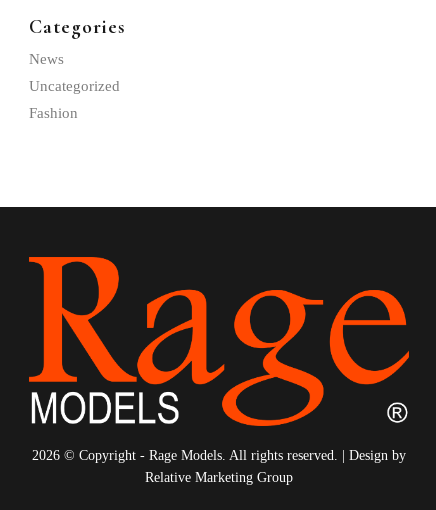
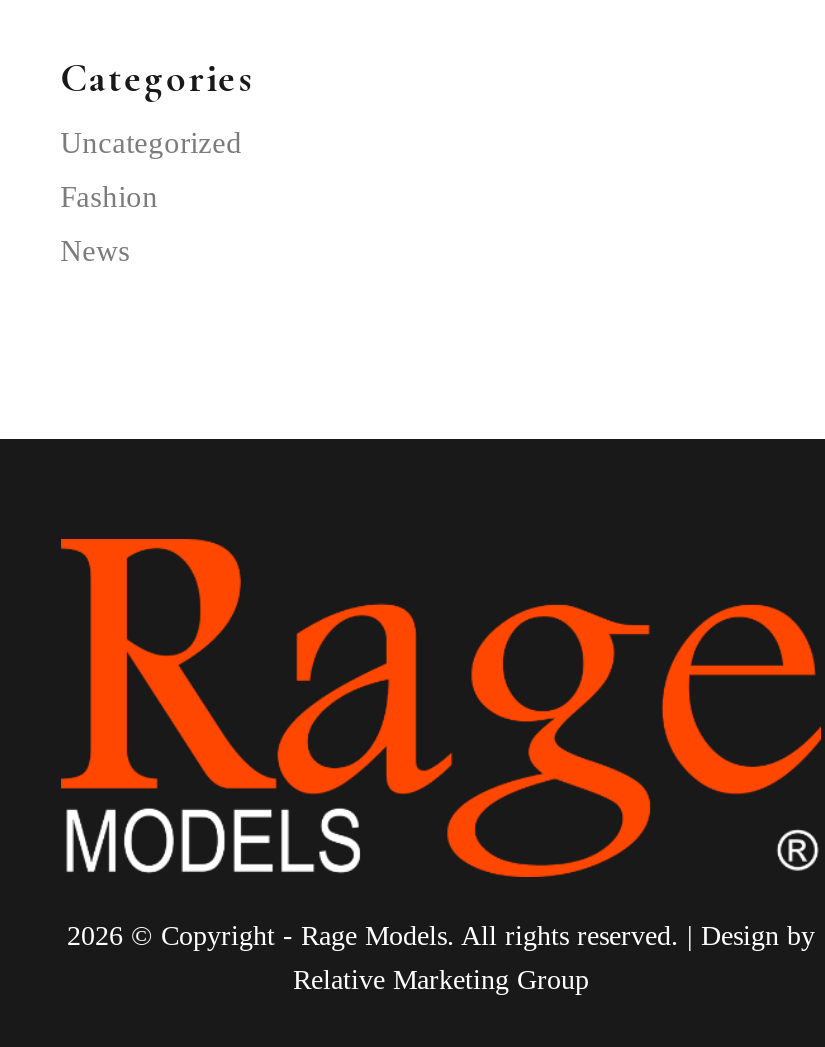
moved [29,51,64,67] -> [60,234,130,266]: News
moved [29,78,120,121] -> [60,126,242,212]: Uncategorized | Fashion

